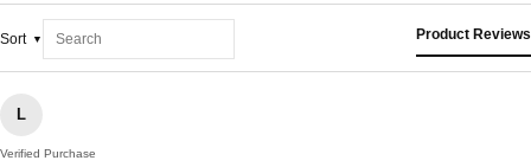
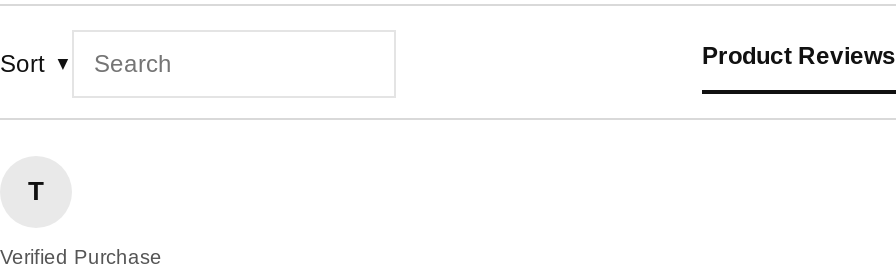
[17,105,26,123] L -> [28,176,44,206] T

